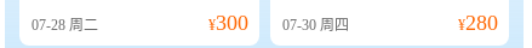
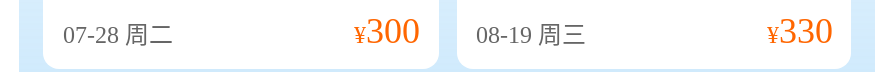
[208,11,348,35] ¥300 07-30周四 -> [354,11,586,51] ¥300 08-19周三
[458,11,498,35] ¥280 -> [767,11,833,51] ¥330

